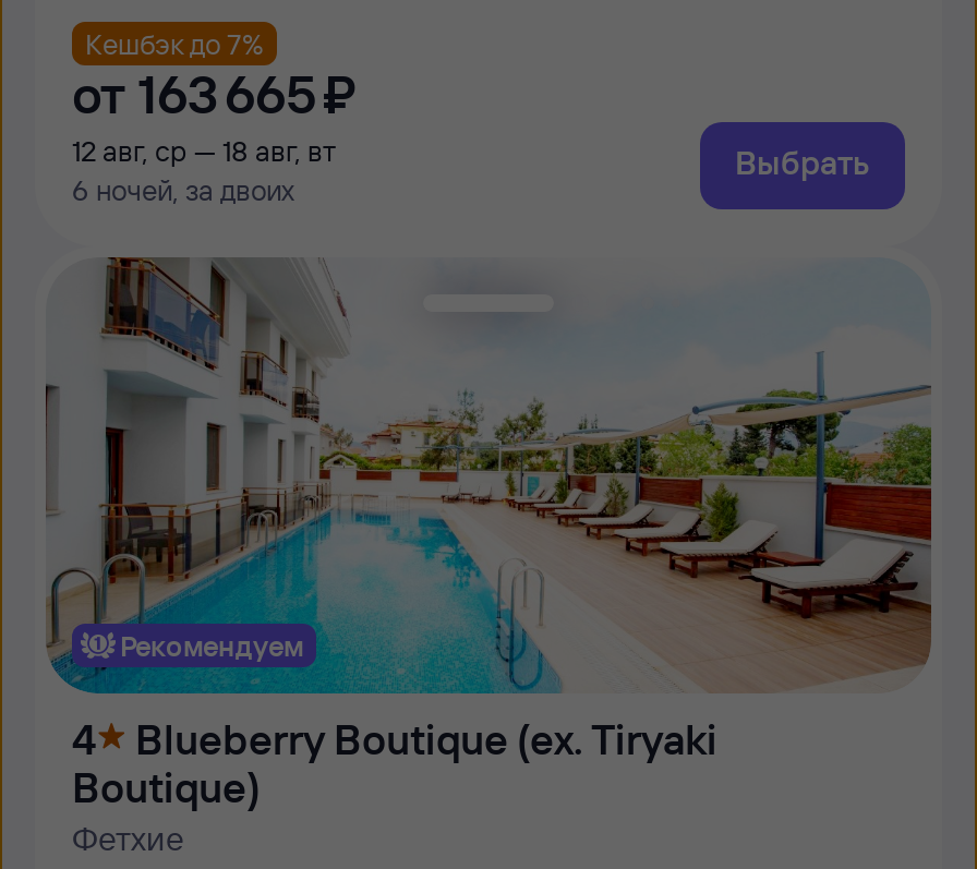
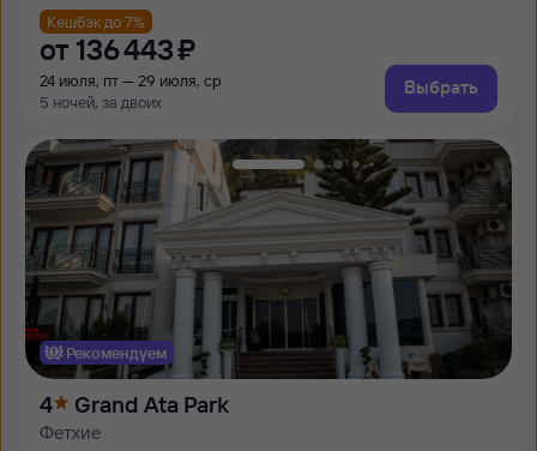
[72,61,358,207] от163 665 ₽ | 12 авг, ср — 18 авг, вт | 6 ночей, за двоих -> [40,31,222,112] от136 443 ₽ | 24 июля, пт — 29 июля, ср | 5 ночей, за двоих
[46,255,933,813] [image] | Blueberry Boutique (ех. Tiryaki | Boutique) -> [24,138,513,419] [image] | Grand Ata Park

